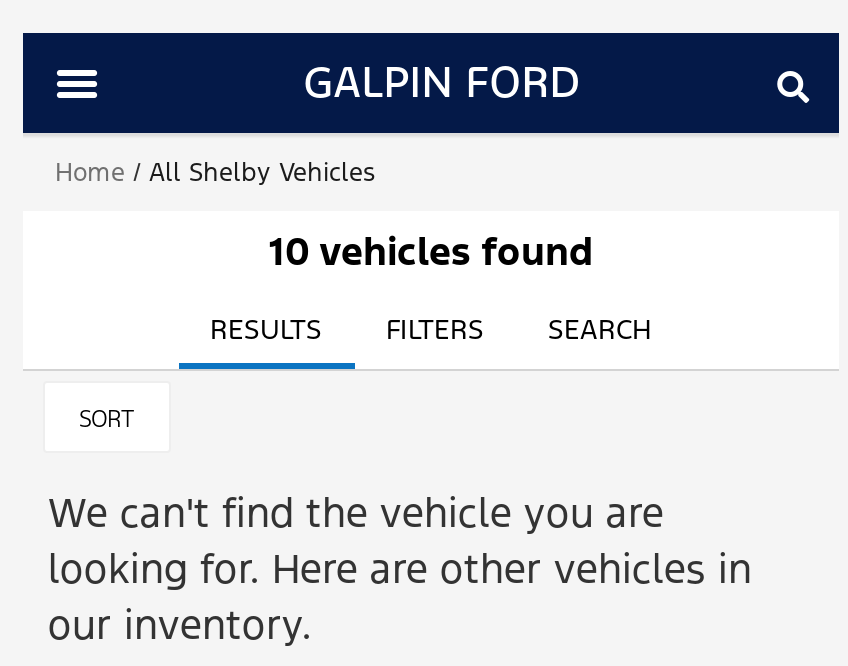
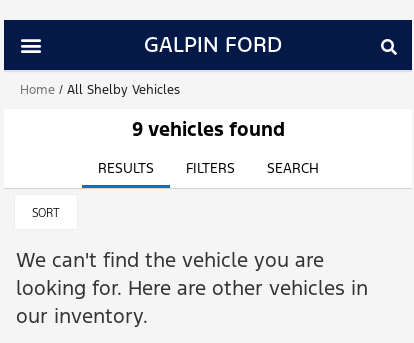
[269,226,593,274] 10 vehicles found -> [131,116,284,140] 9 vehicles found

